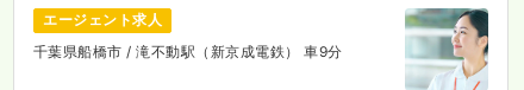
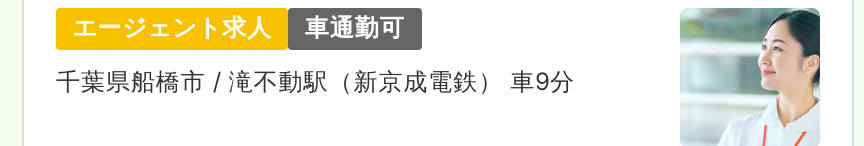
none -> [305,13,405,43] 車通勤可

